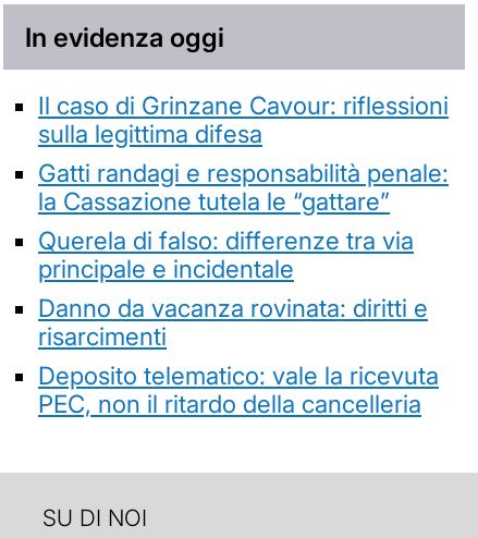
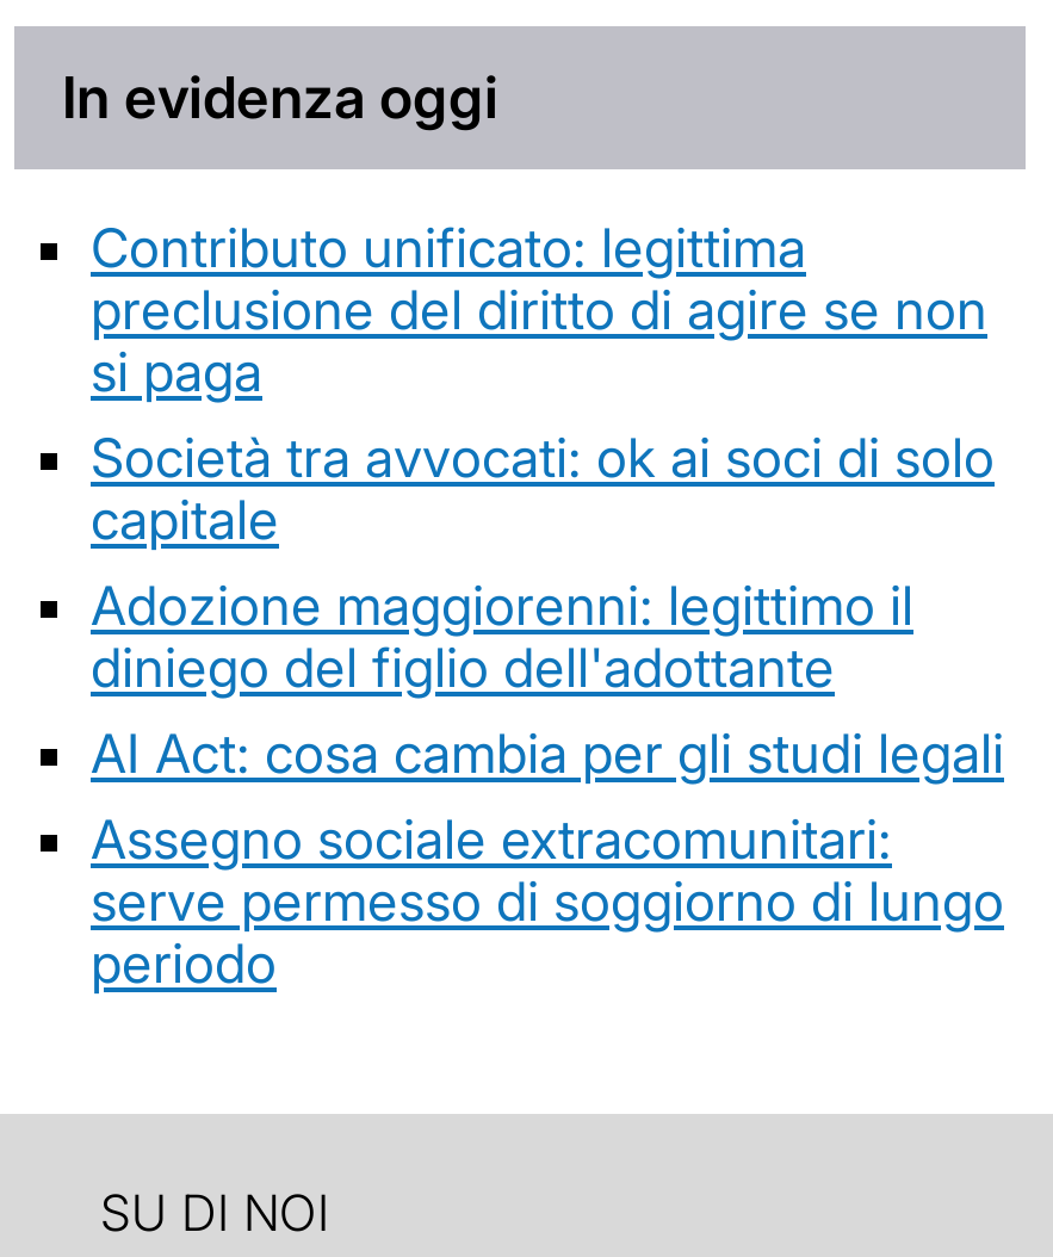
[38,90,449,418] Il caso di Grinzane Cavour: riflessioni | sulla legittima difesa | Gatti randagi e responsabilità penale: | la Cassazione tutela le “gattare” | Querela di falso: differenze tra via | principale e incidentale | Danno da vacanza rovinata: diritti e | risarcimenti | Deposito telematico: vale la ricevuta | PEC, non il ritardo della cancelleria -> [91,213,1004,993] Contributo unificato: legittima | preclusione del diritto di agire se non | si paga | Società tra avvocati: ok ai soci di solo | capitale | Adozione maggiorenni: legittimo il | diniego del figlio dell'adottante | AI Act: cosa cambia per gli studi legali | Assegno sociale extracomunitari: | serve permesso di soggiorno di lungo | periodo

